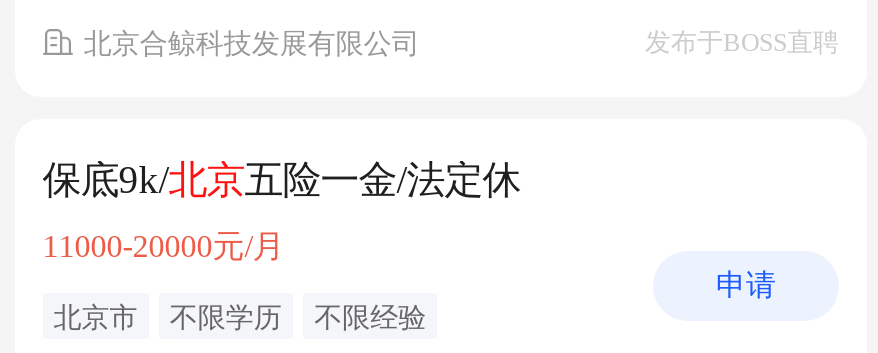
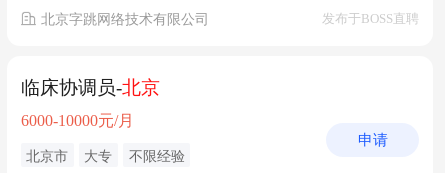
[84,26,420,58] 北京合鲸科技发展有限公司 -> [41,11,209,27] 北京字跳网络技术有限公司
[43,159,521,201] 保底9k/北京五险一金/法定休 -> [21,77,160,98] 临床协调员-北京
[43,230,285,266] 11000-20000元/月 -> [21,112,134,130] 6000-10000元/月
[170,301,282,333] 不限学历 -> [84,148,112,164] 大专

